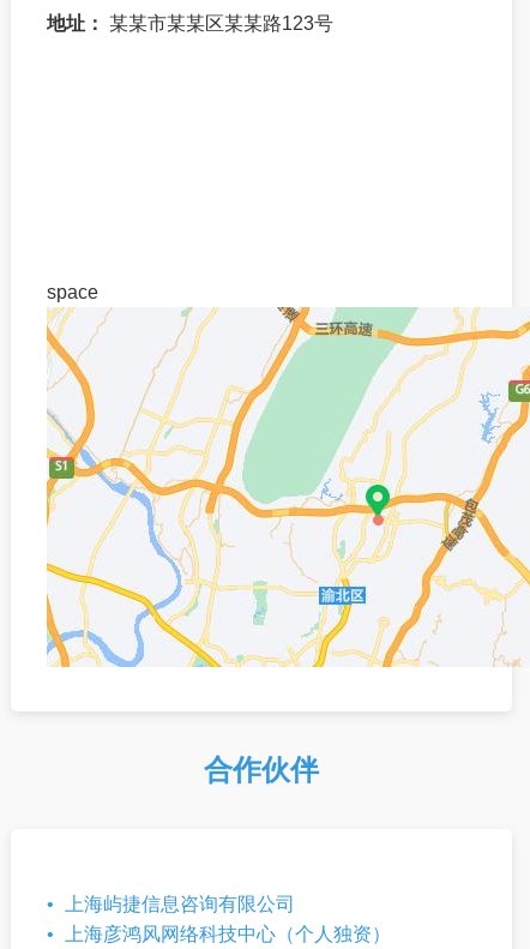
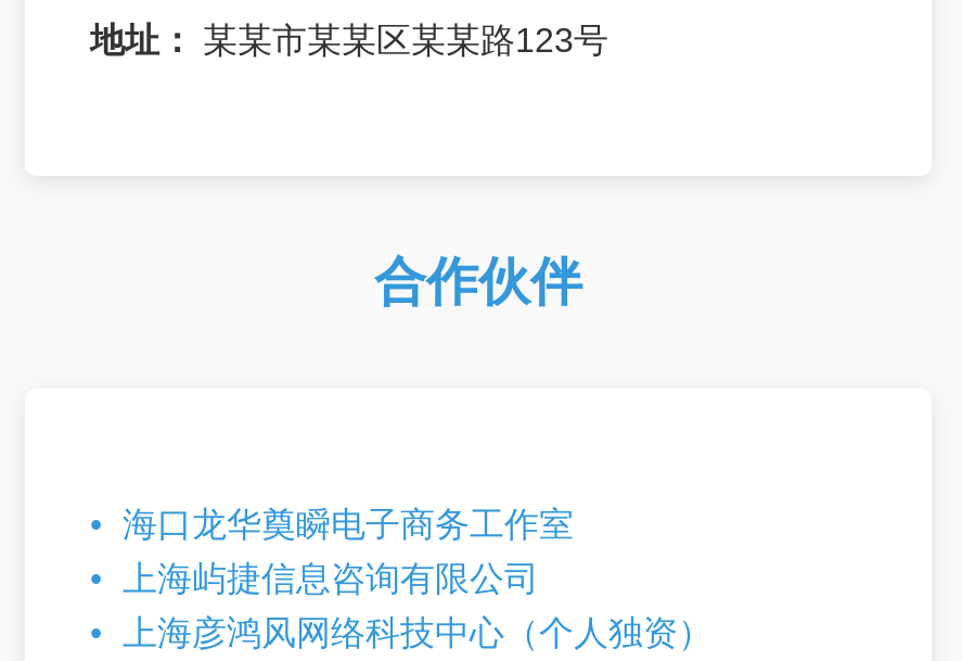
[47,281,98,302] space -> none
[46,306,526,668] [image] -> none
moved [204,753,319,785] -> [374,252,582,311]: 合作伙伴
none -> [123,506,574,543] 海口龙华奠瞬电子商务工作室

